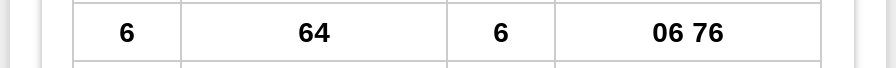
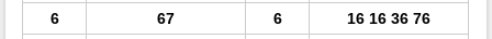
[298,17,330,49] 64 -> [158,10,175,28] 67
[652,17,724,49] 06 76 -> [348,10,431,28] 16 16 36 76

